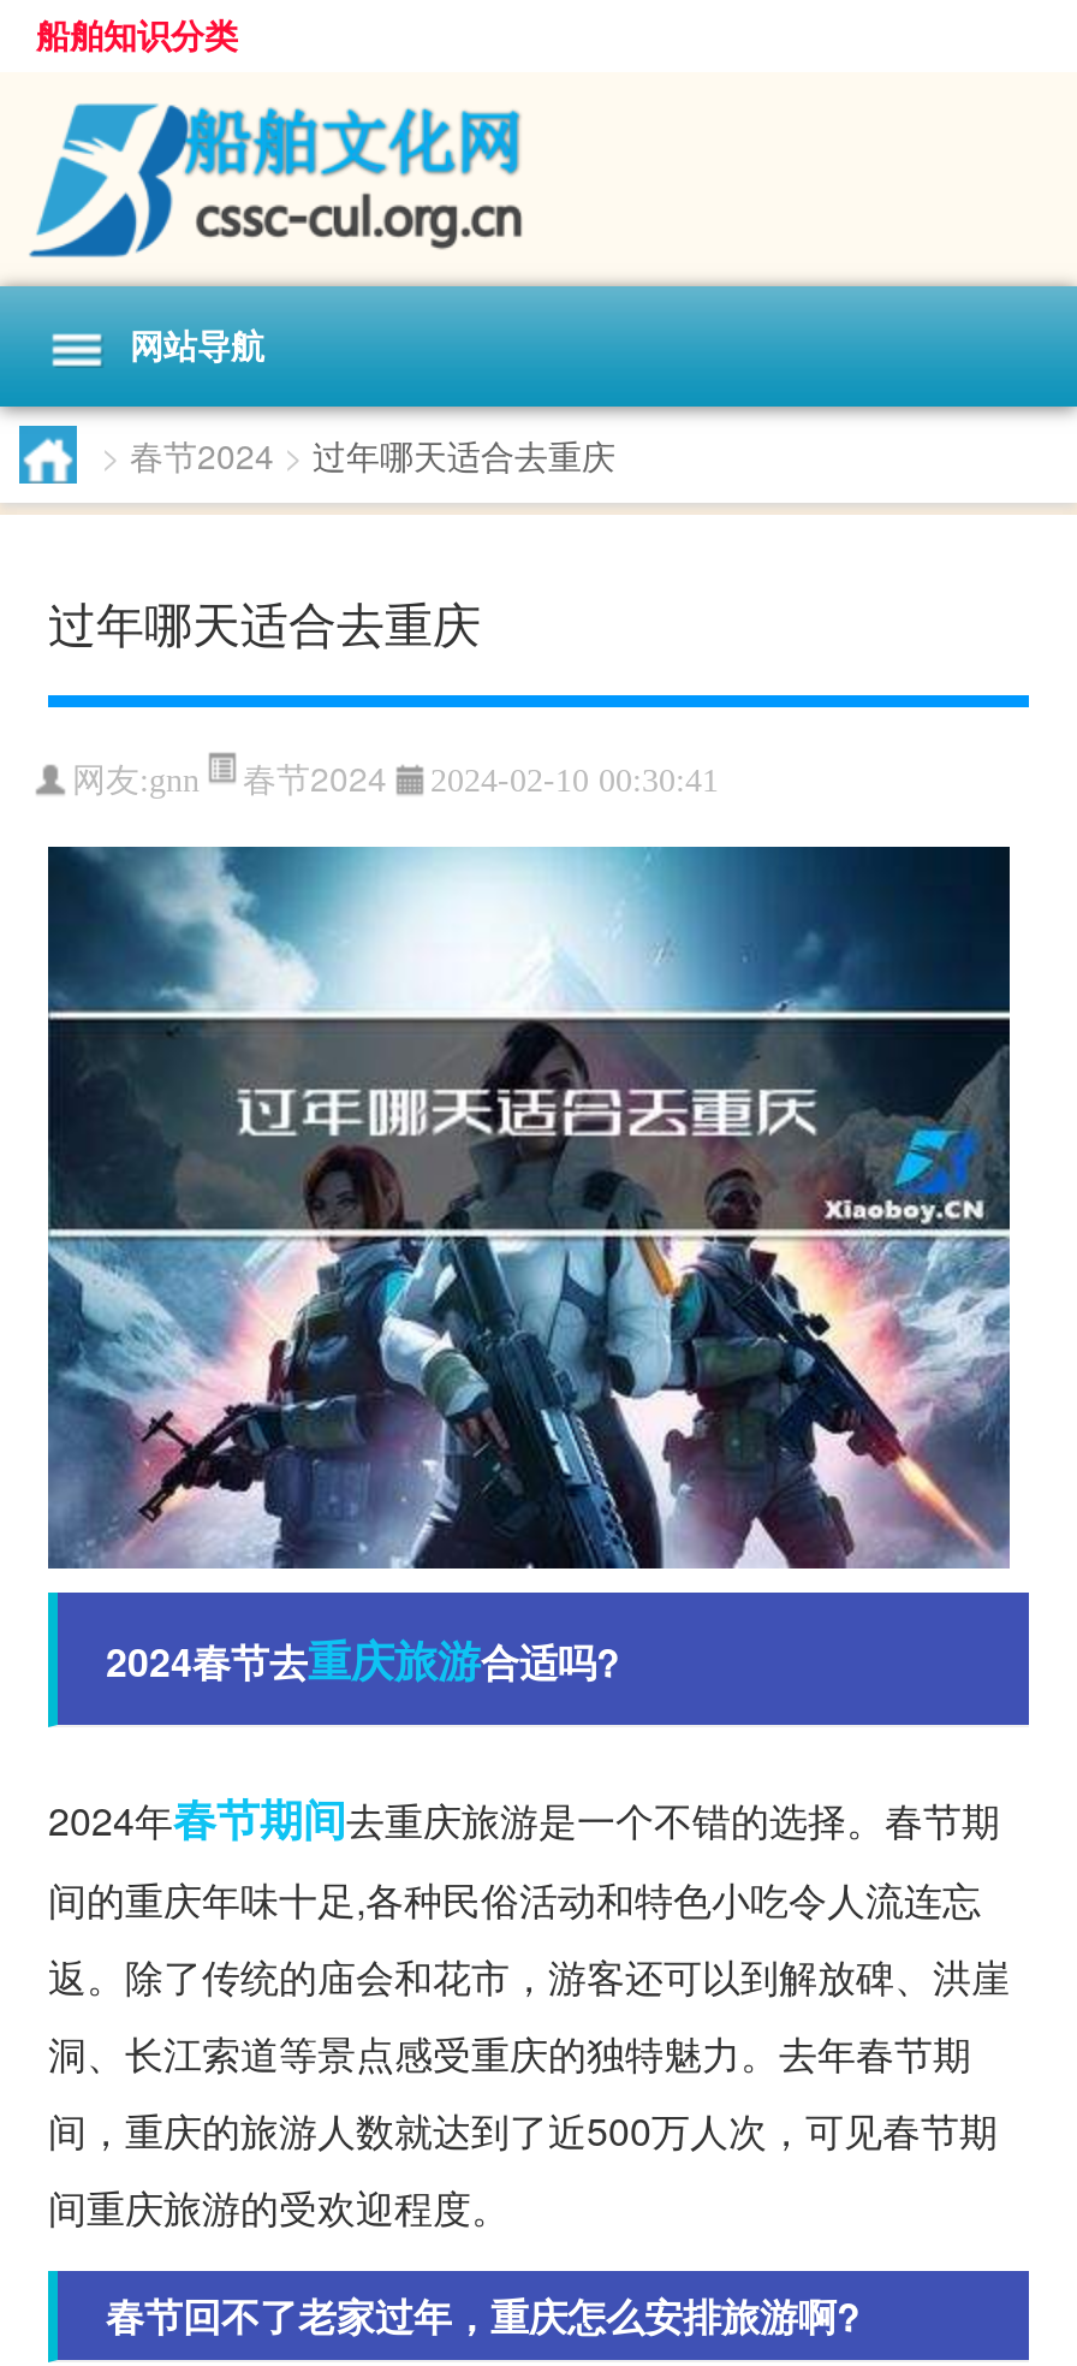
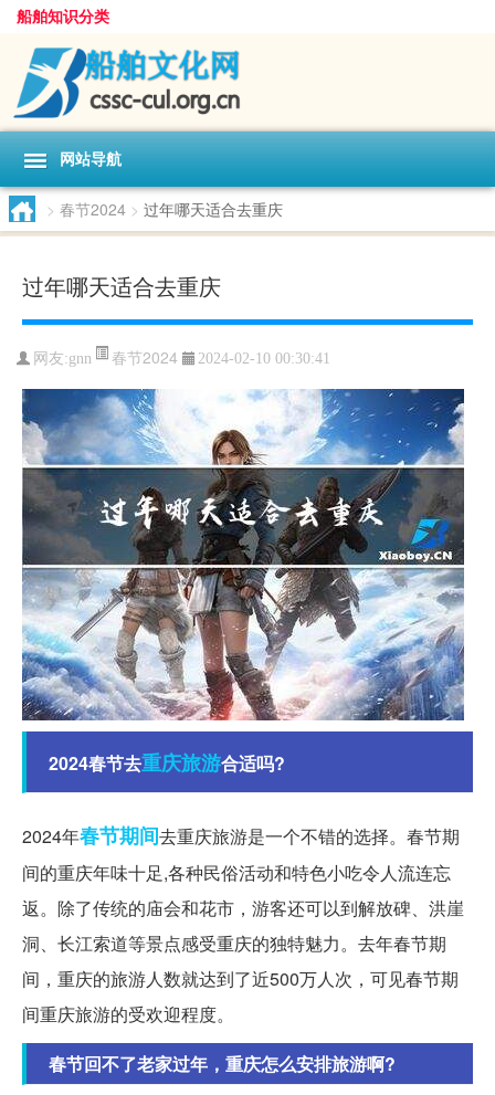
[46,844,1012,1571] [image] -> [21,388,464,722] [image]

